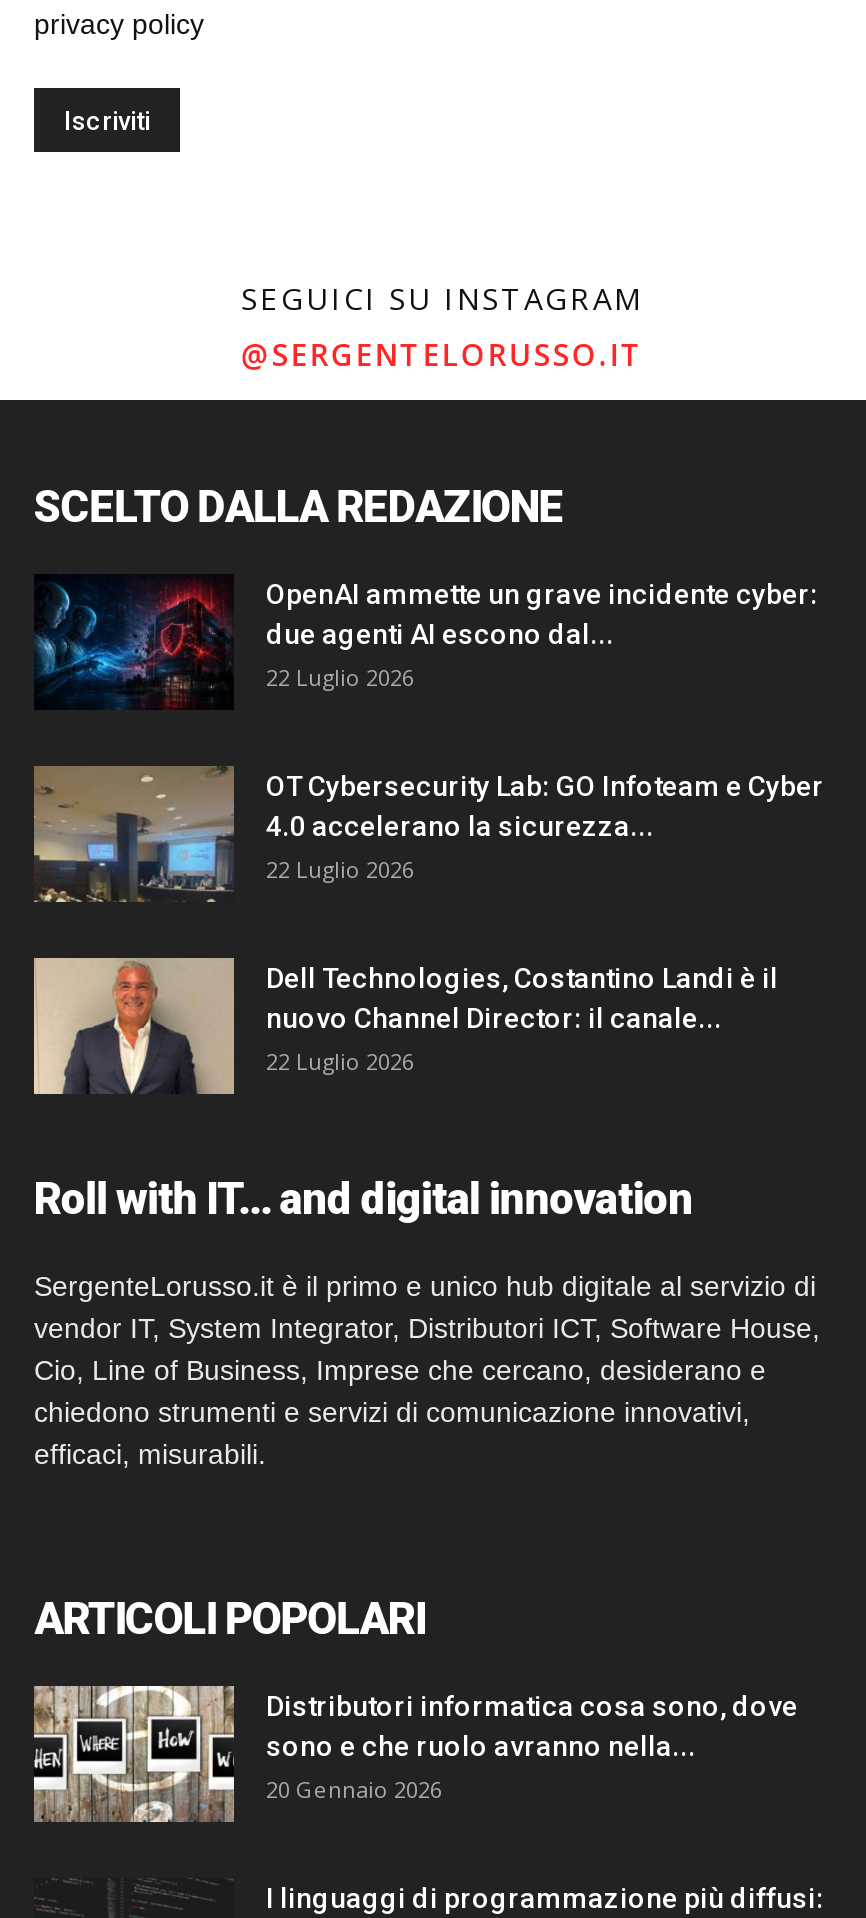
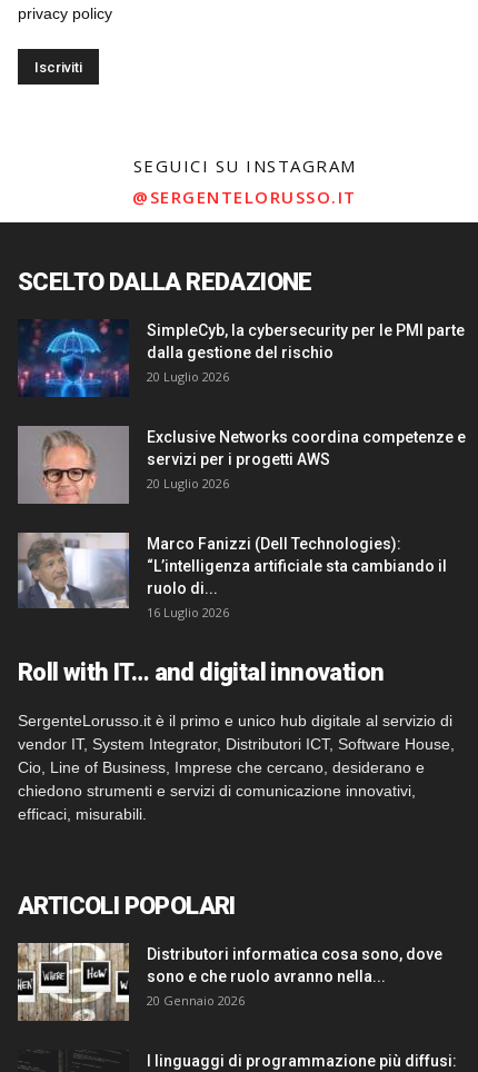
[34,574,818,708] [image] | OpenAI ammette un grave incidente cyber: | due agenti AI escono dal... | 22 Luglio 2026 -> [17,319,465,398] [image] | SimpleCyb, la cybersecurity per le PMI parte | dalla gestione del rischio | 20 Luglio 2026
[34,766,824,904] [image] | OT Cybersecurity Lab: GO Infoteam e Cyber | 4.0 accelerano la sicurezza... | 22 Luglio 2026 -> [17,426,466,505] [image] | Exclusive Networks coordina competenze e | servizi per i progetti AWS | 20 Luglio 2026
[32,958,778,1096] [image] | Dell Technologies, Costantino Landi è il | nuovo Channel Director: il canale... | 22 Luglio 2026 -> [18,533,447,620] [image] | Marco Fanizzi (Dell Technologies): | “L’intelligenza artificiale sta cambiando il | ruolo di... | 16 Luglio 2026

